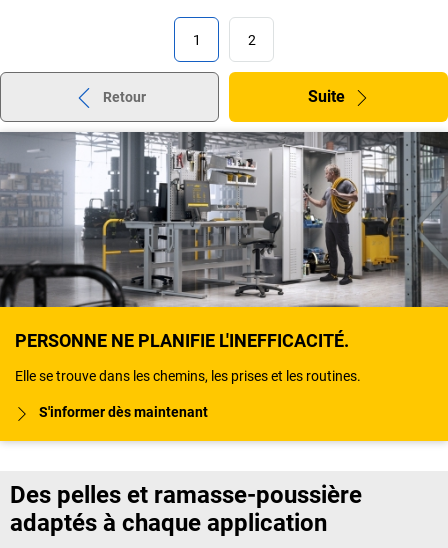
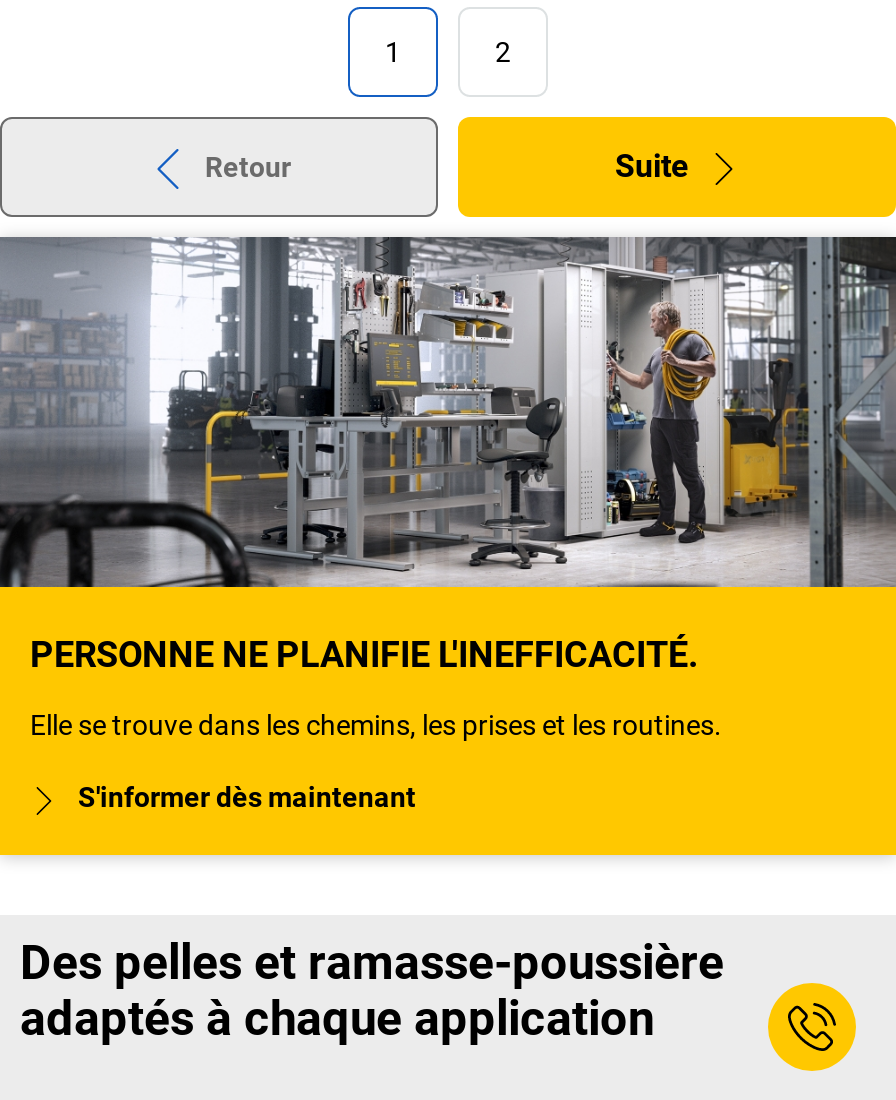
none -> [766,981,858,1073] [image]

